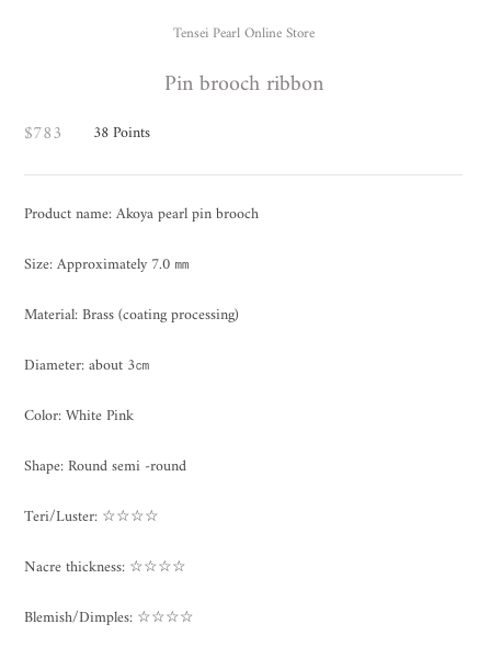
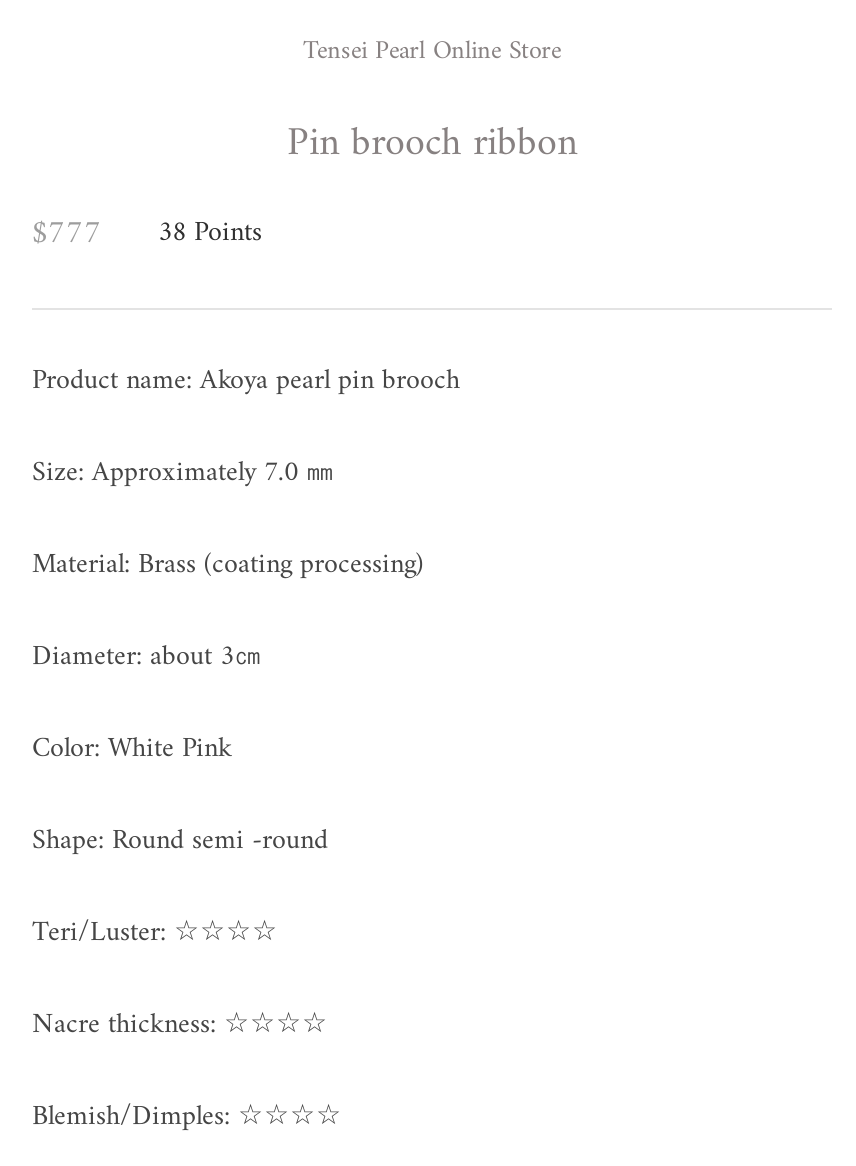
[24,118,150,149] $783 38 Points -> [32,206,262,262] $777 38 Points

